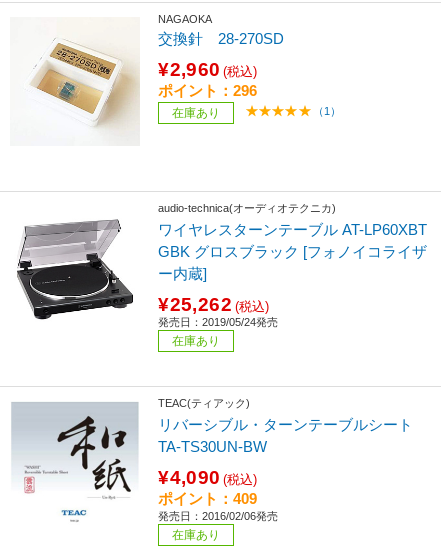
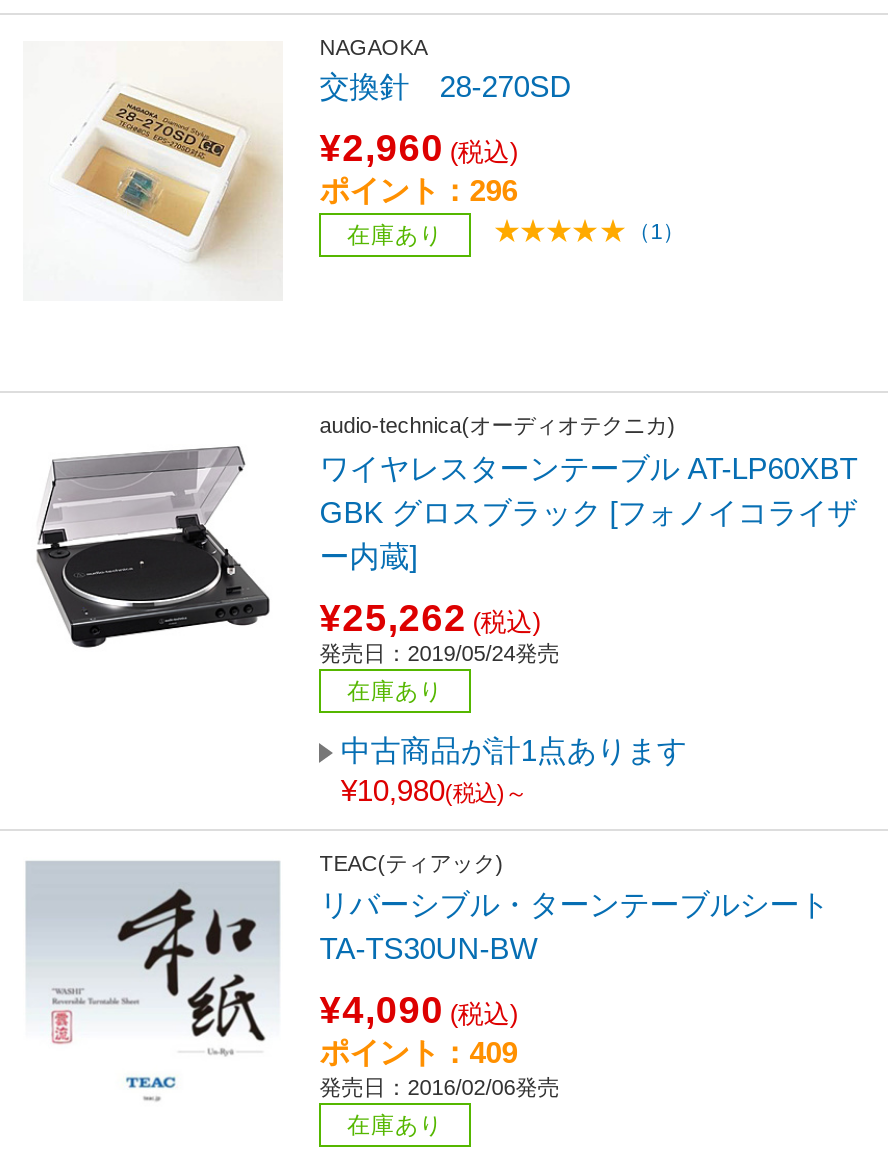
none -> [341,732,687,806] 中古商品が計1点あります | ¥10,980(税込)～

